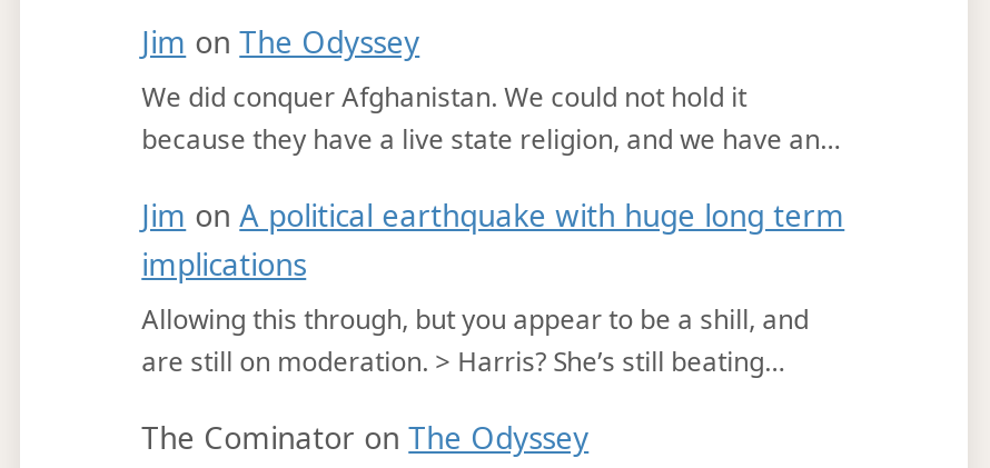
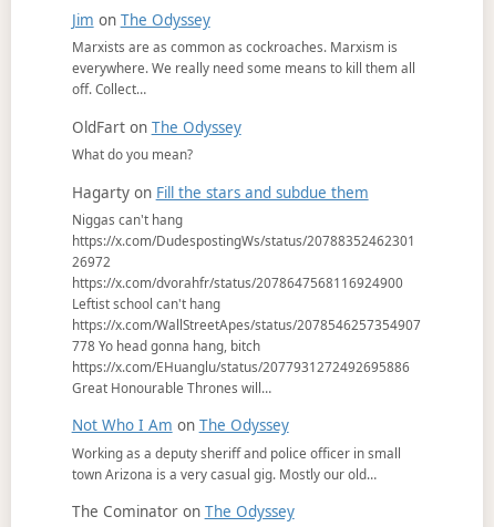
[141,79,845,378] We did conquer Afghanistan. We could not hold it | because they have a live state religion, and we have an… | Jim on A political earthquake with huge long term | implications | Allowing this through, but you appear to be a shill, and | are still on moderation. > Harris? She’s still beating… -> [72,38,420,482] Marxists are as common as cockroaches. Marxism is | everywhere. We really need some means to kill them all | off. Collect… | OldFart on The Odyssey | What do you mean? | Hagarty on Fill the stars and subdue them | Niggas can't hang | https://x.com/DudespostingWs/status/20788352462301 | 26972 | https://x.com/dvorahfr/status/2078647568116924900 | Leftist school can't hang | https://x.com/WallStreetApes/status/2078546257354907 | 778 Yo head gonna hang, bitch | https://x.com/EHuanglu/status/2077931272492695886 | Great Honourable Thrones will… | Not Who I Am on The Odyssey | Working as a deputy sheriff and police officer in small | town Arizona is a very casual gig. Mostly our old…

